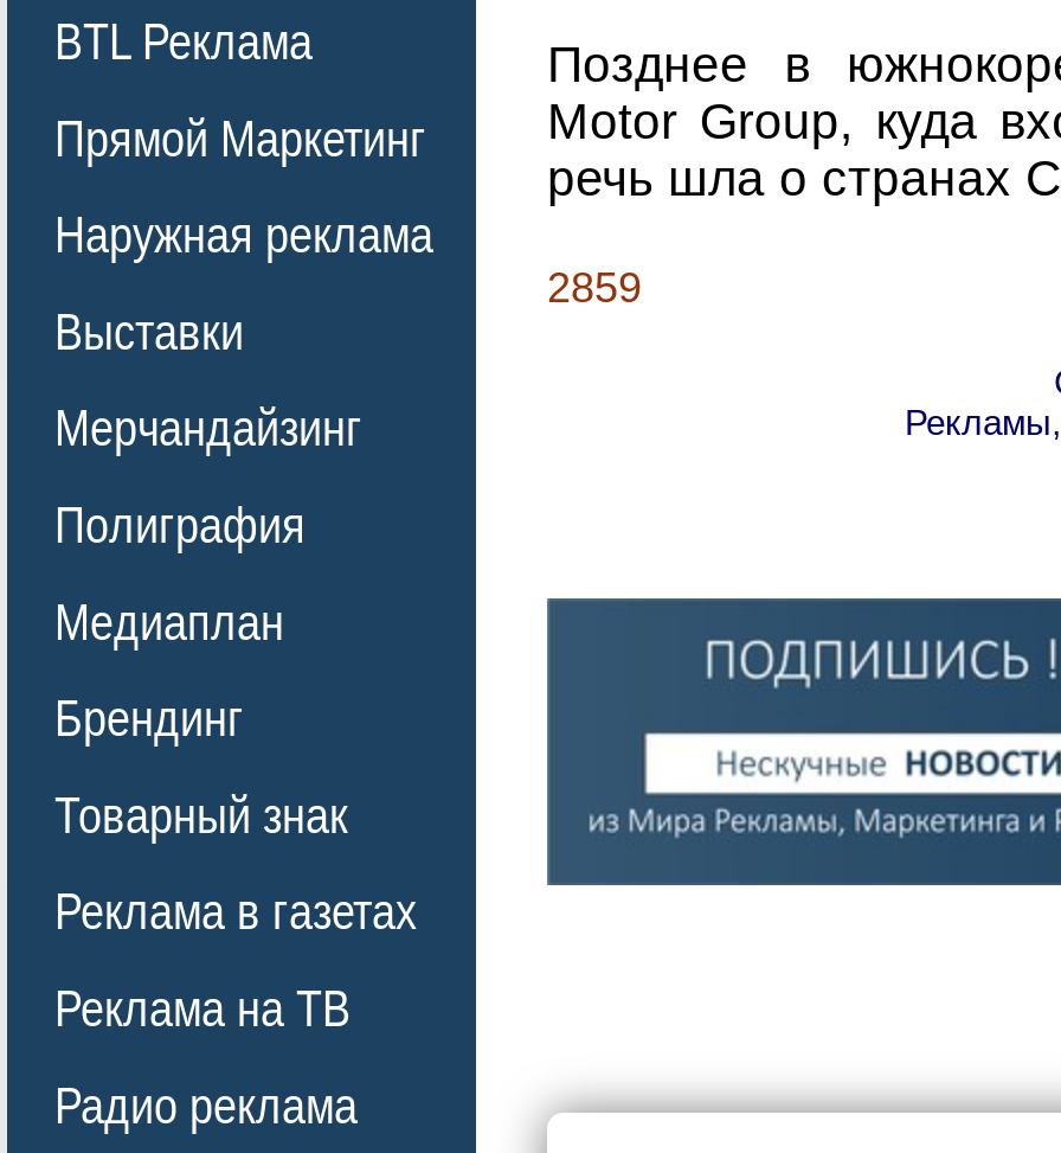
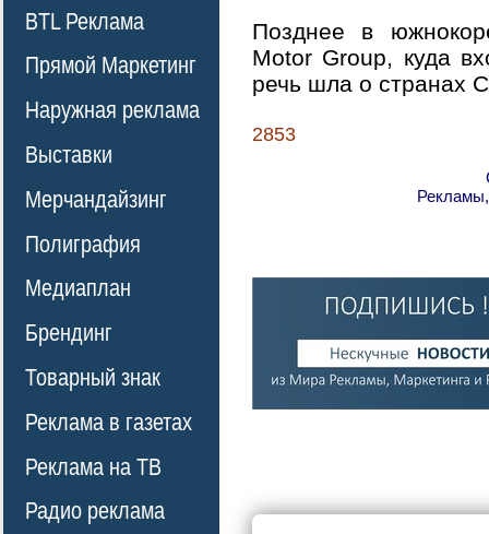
[547,264,642,312] 2859 -> [252,123,296,145] 2853

